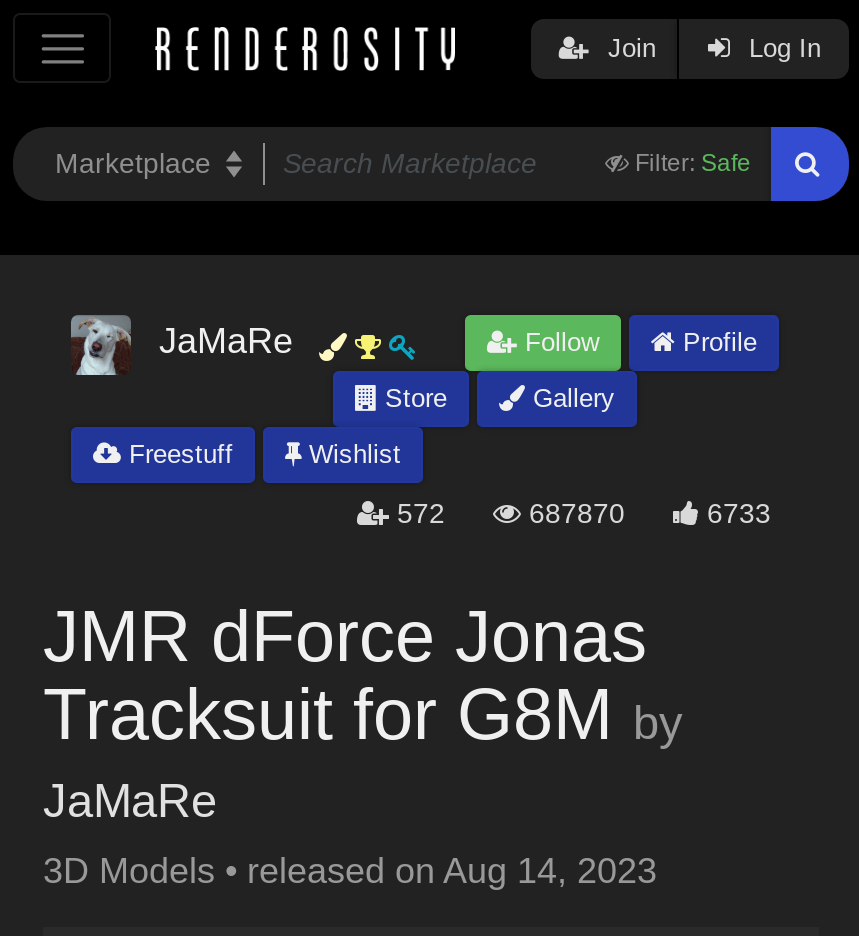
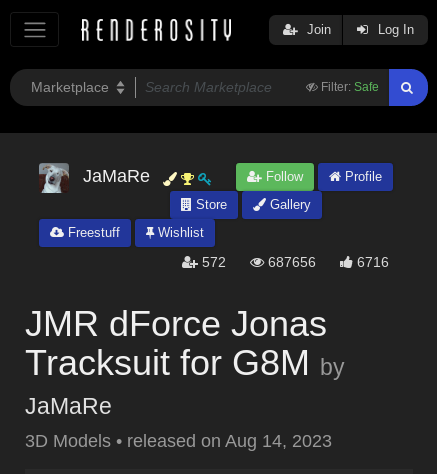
[521,497,625,529] 687870 -> [264,254,316,270] 687656
[699,497,771,529] 6733 -> [353,254,389,270] 6716

